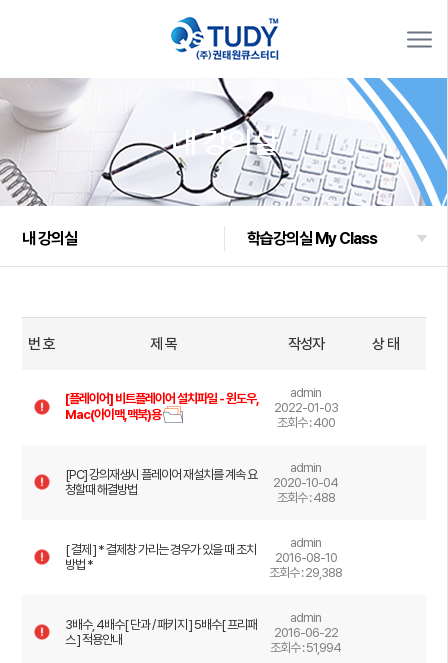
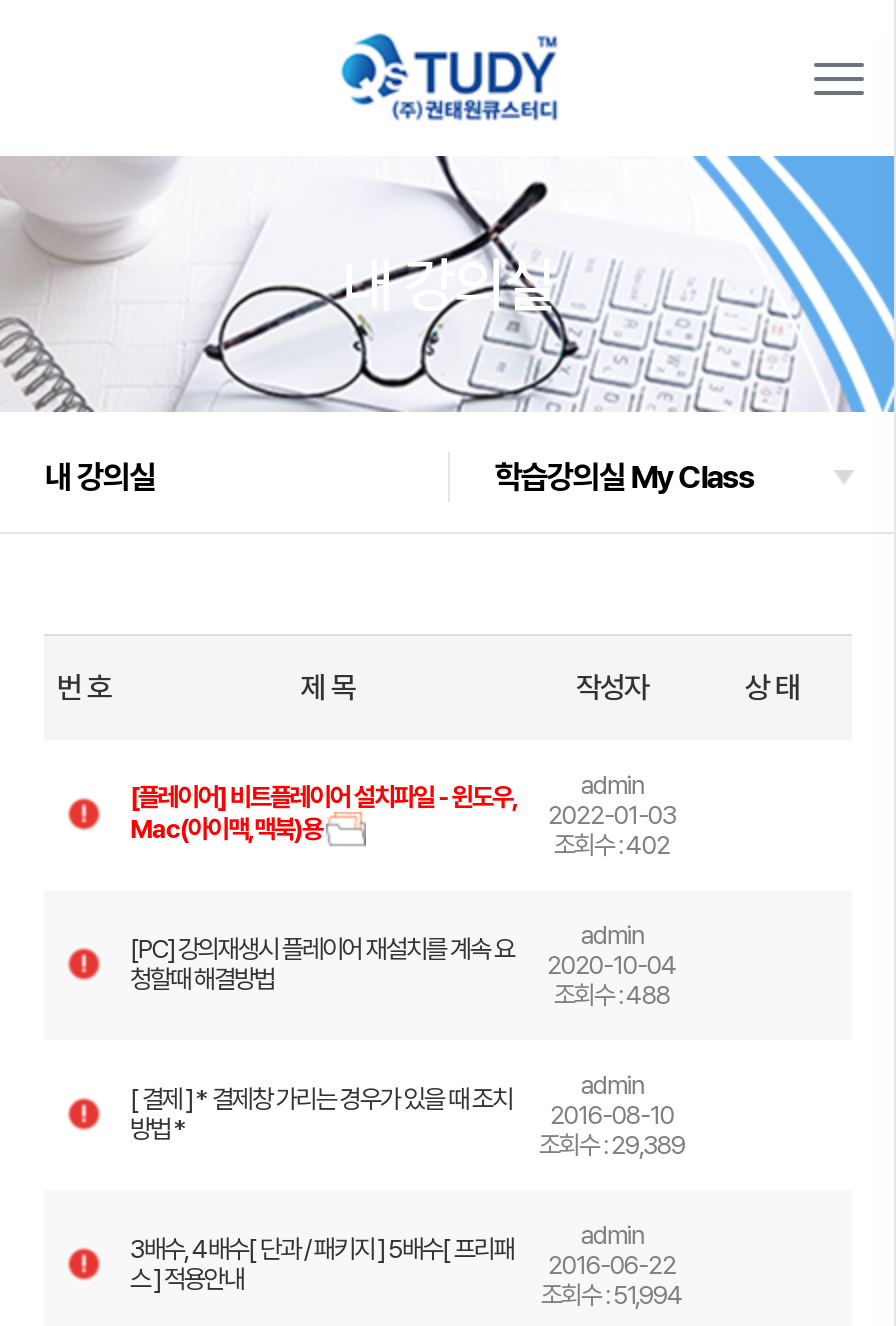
[277,415,335,430] 조회수 : 400 -> [554,830,670,860] 조회수 : 402
[269,565,342,580] 조회수 : 29,388 -> [539,1130,685,1160] 조회수 : 29,389

